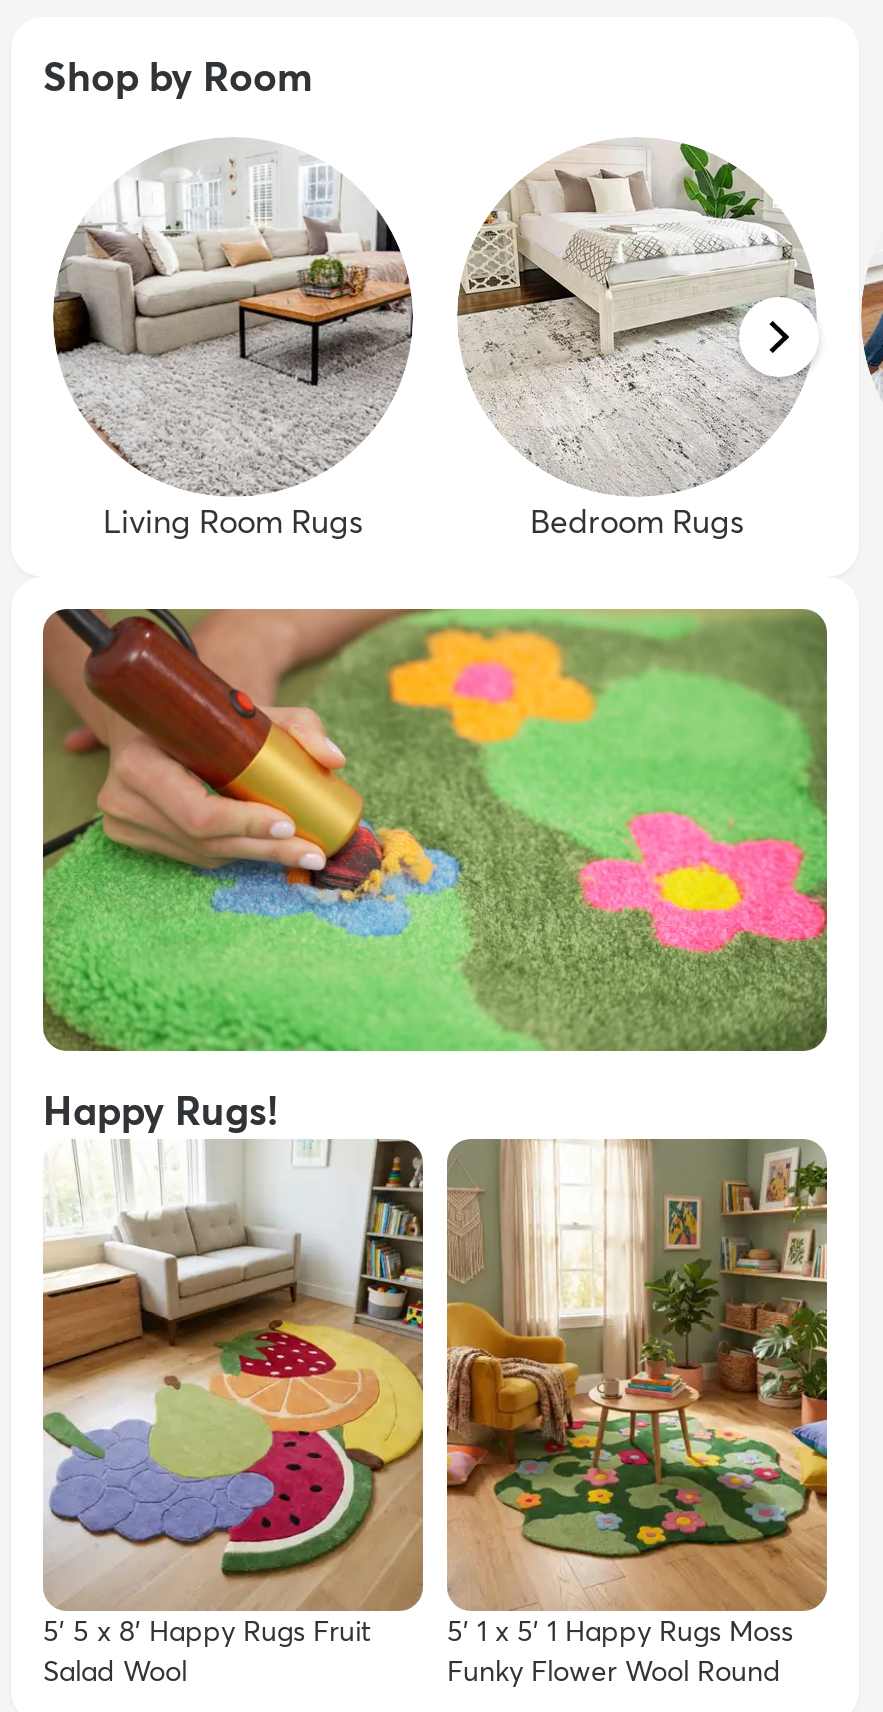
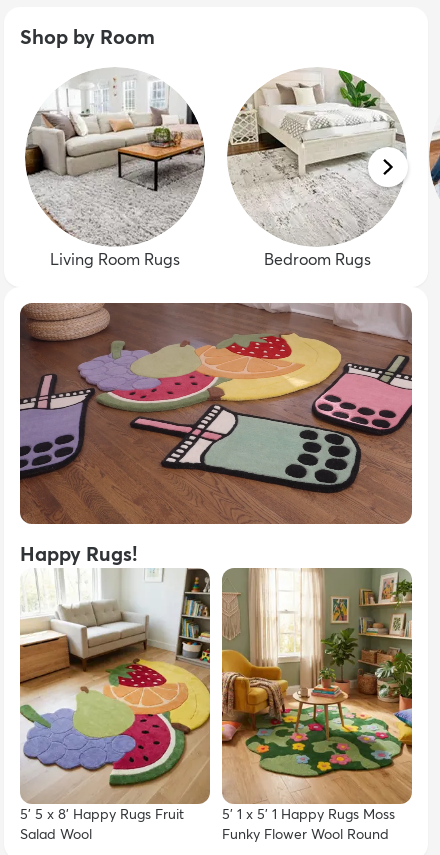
[41,607,829,1053] [image] -> [19,302,413,525] [image]

